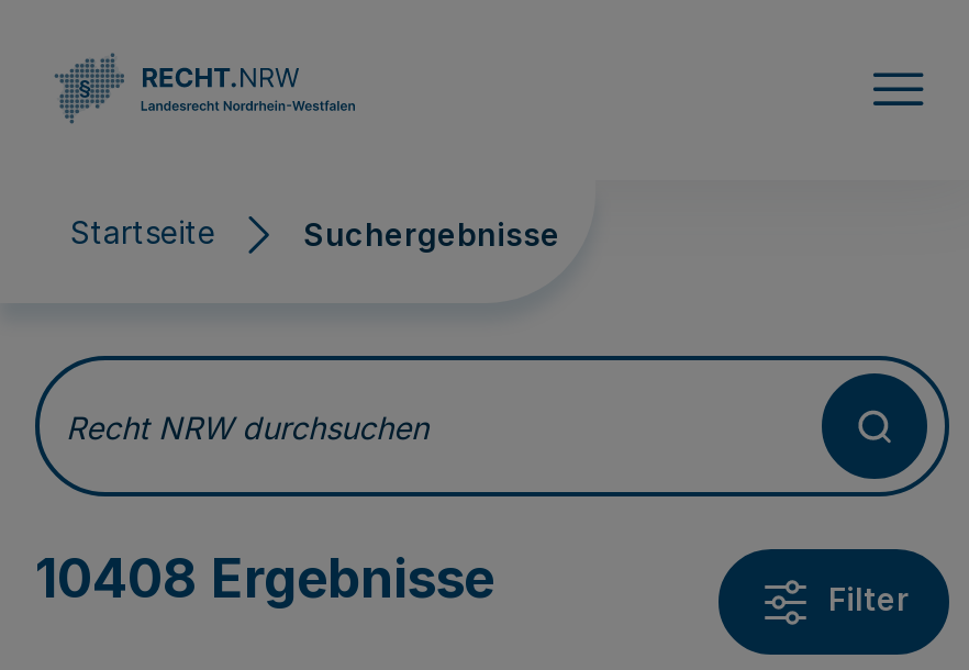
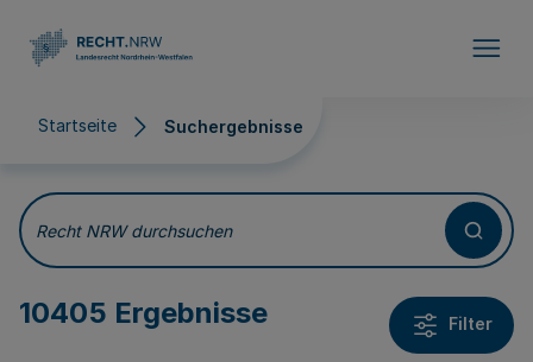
[35,547,494,611] 10408 Ergebnisse -> [19,296,268,330] 10405 Ergebnisse

